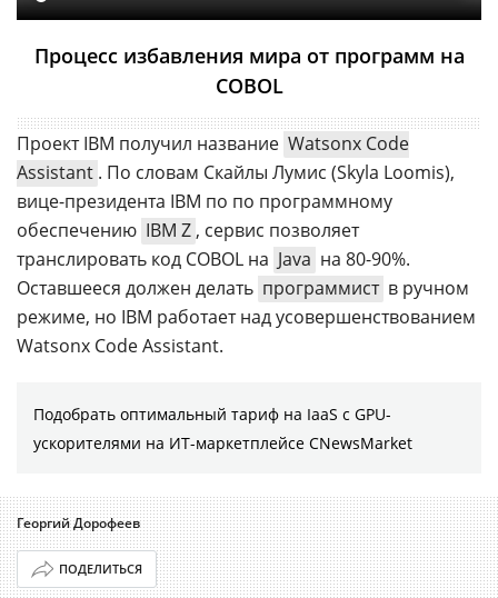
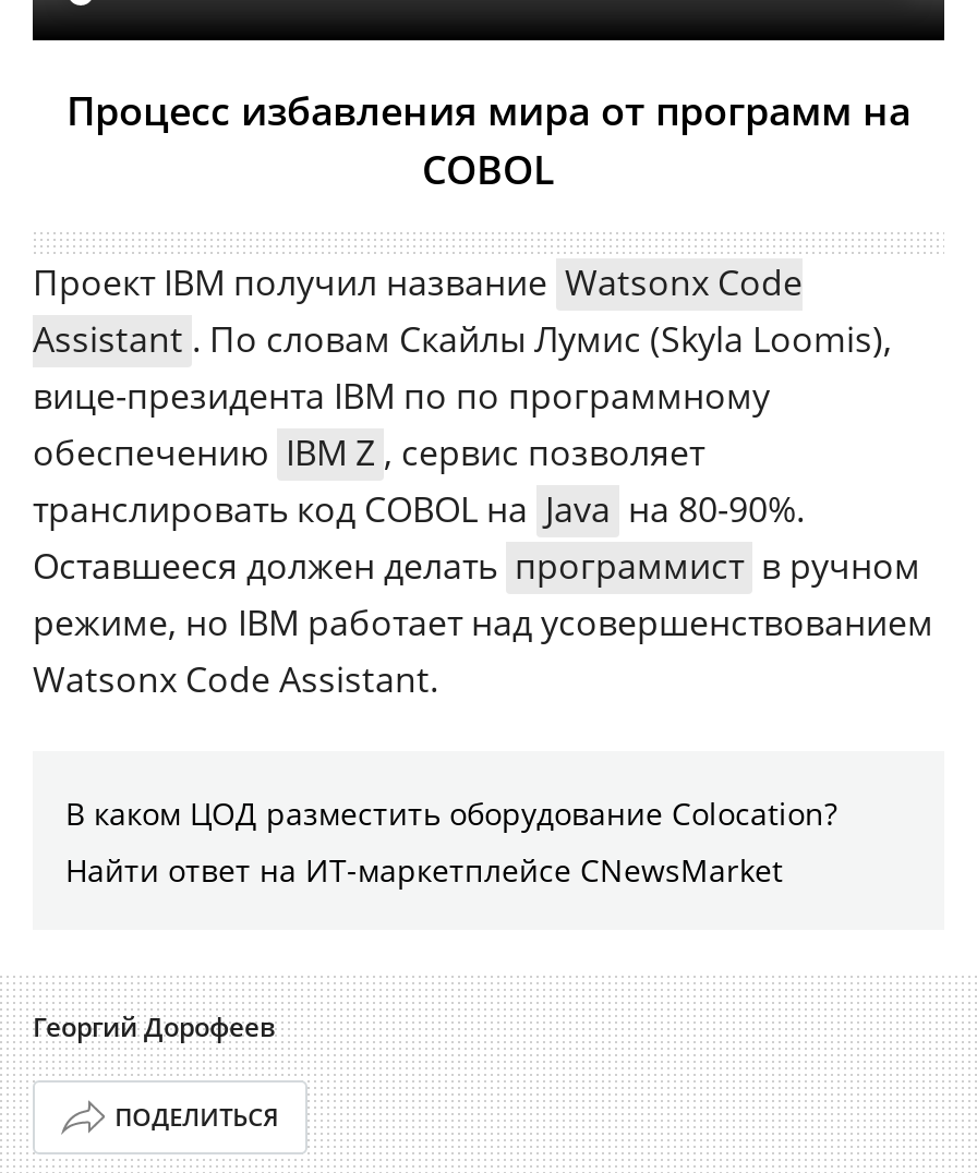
[33,403,412,454] Подобрать оптимальный тариф на IaaS с GPU- | ускорителями на ИТ-маркетплейсе CNewsMarket -> [65,791,837,890] В каком ЦОД разместить оборудование Colocation? | Найти ответ на ИТ-маркетплейсе CNewsMarket

